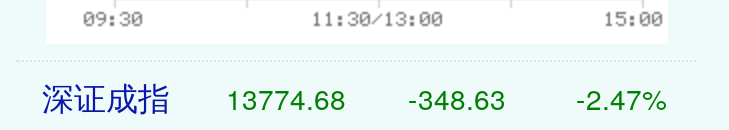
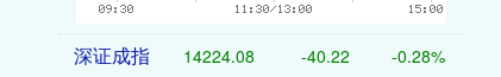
[226,79,346,119] 13774.68 -> [183,44,255,68] 14224.08
[408,79,506,119] -348.63 -> [301,44,350,68] -40.22
[576,79,666,119] -2.47% -> [392,44,445,68] -0.28%

